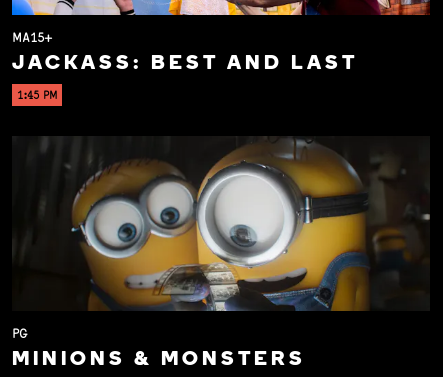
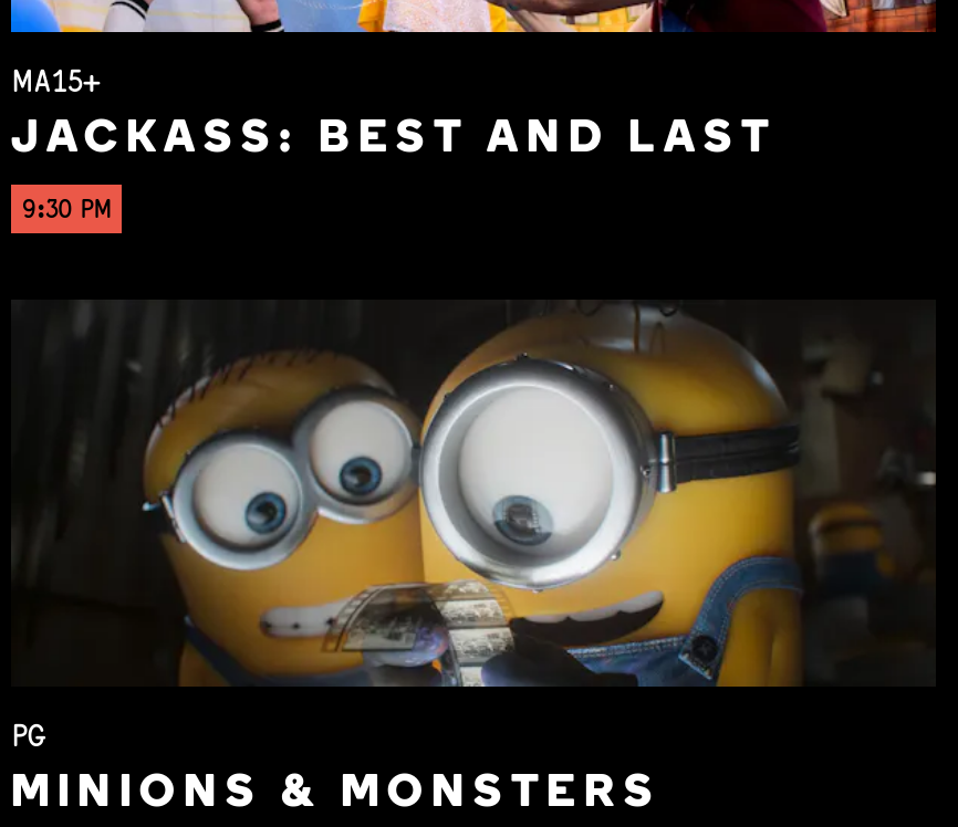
[17,88,57,102] 1:45 PM -> [22,194,111,225] 9:30 PM

